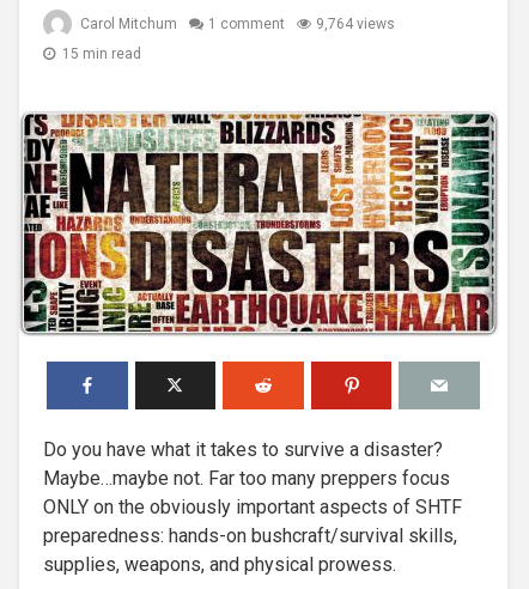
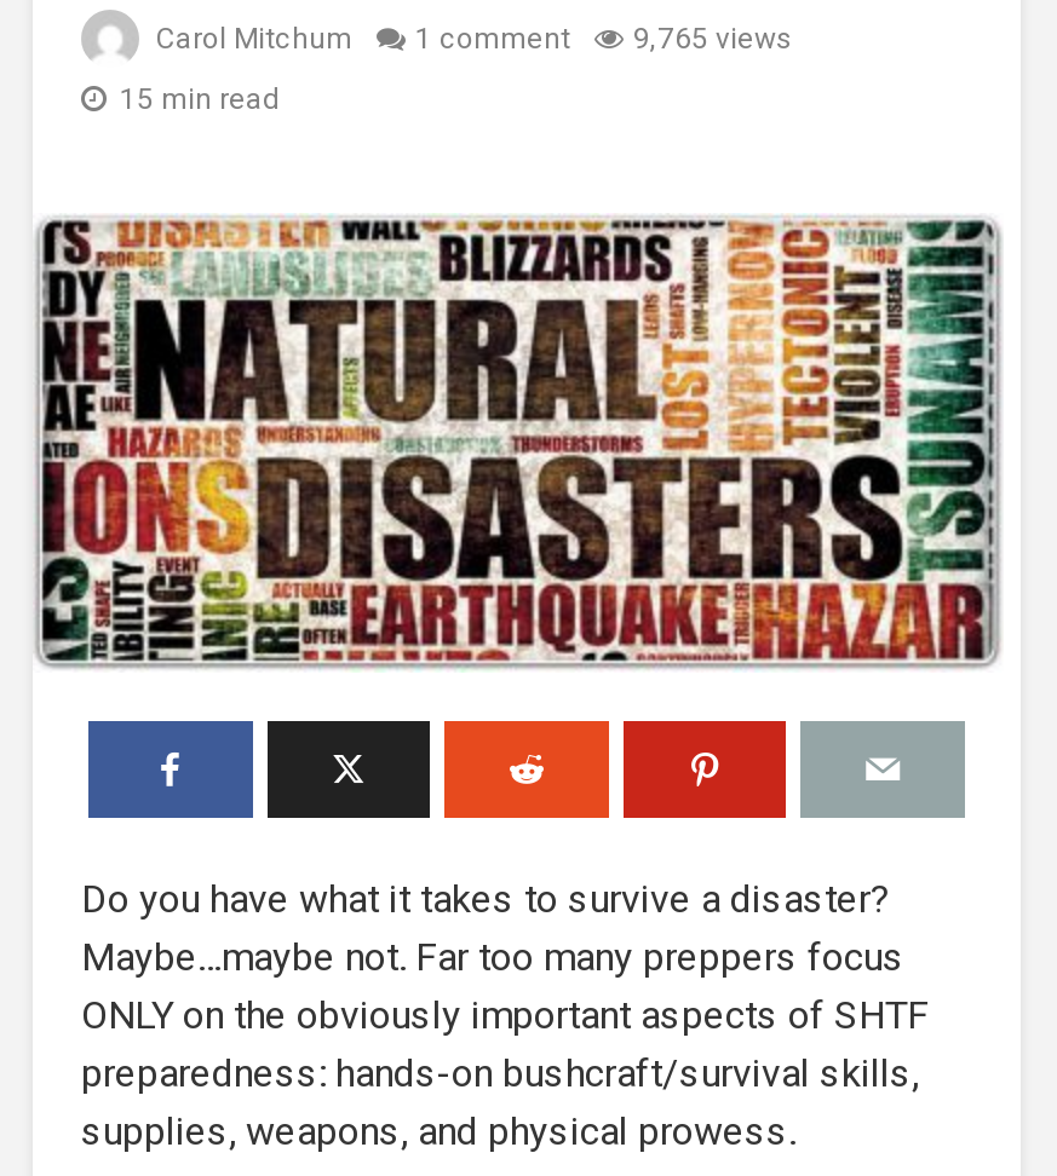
[77,15,395,32] Carol Mitchum 1 comment 9,764 views -> [149,21,793,55] Carol Mitchum 1 comment 9,765 views

